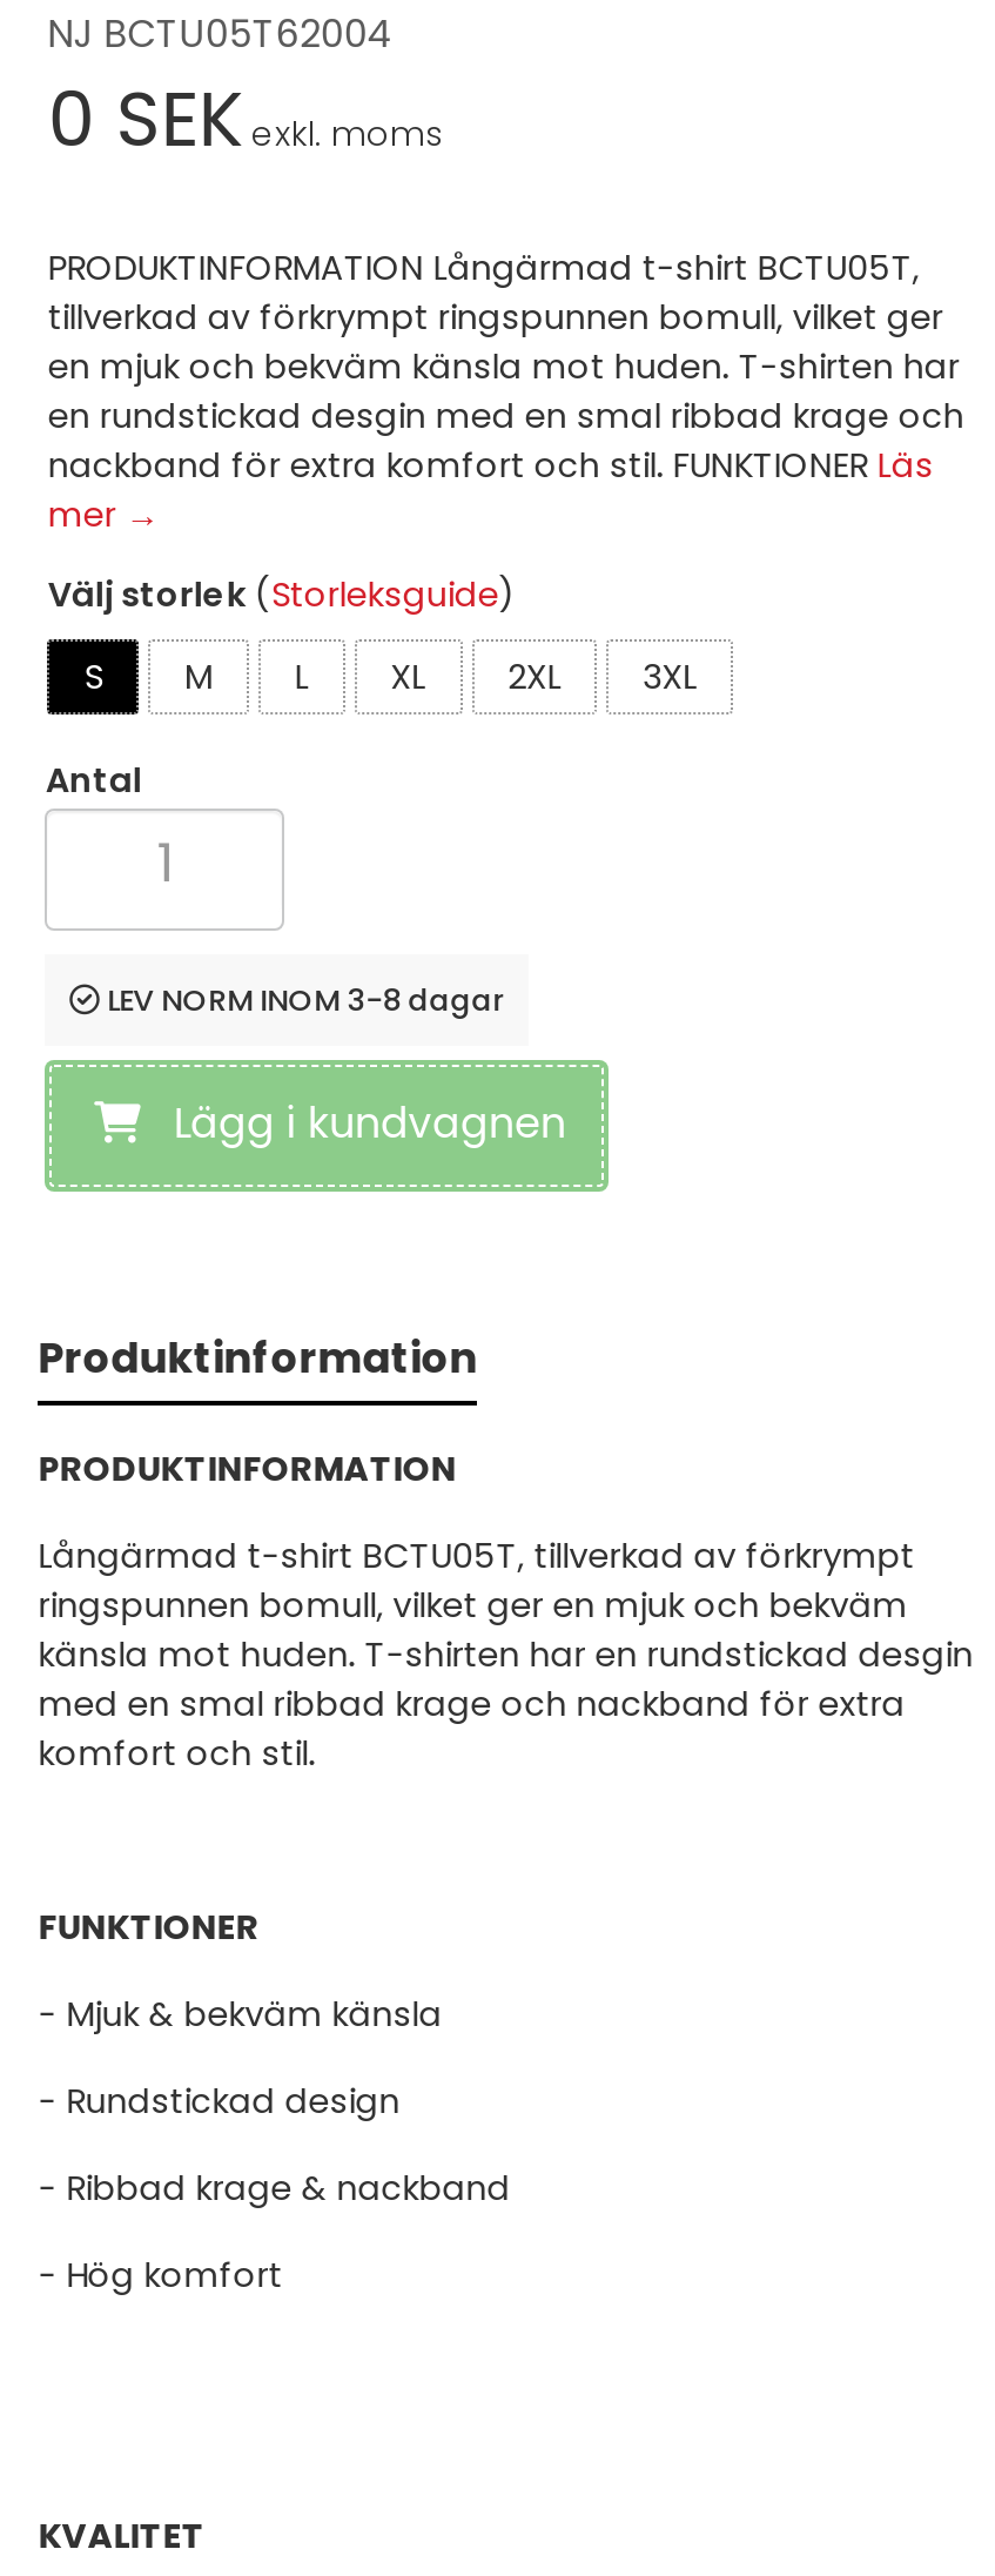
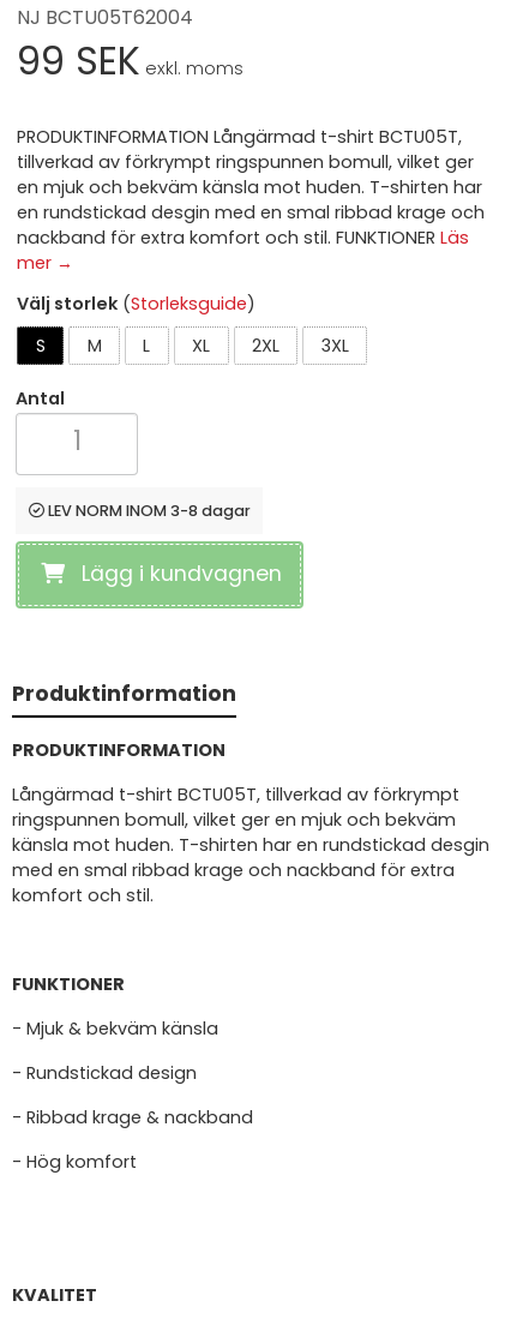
[48,66,444,172] 0 SEK exkl. moms -> [17,34,244,88] 99 SEK exkl. moms

